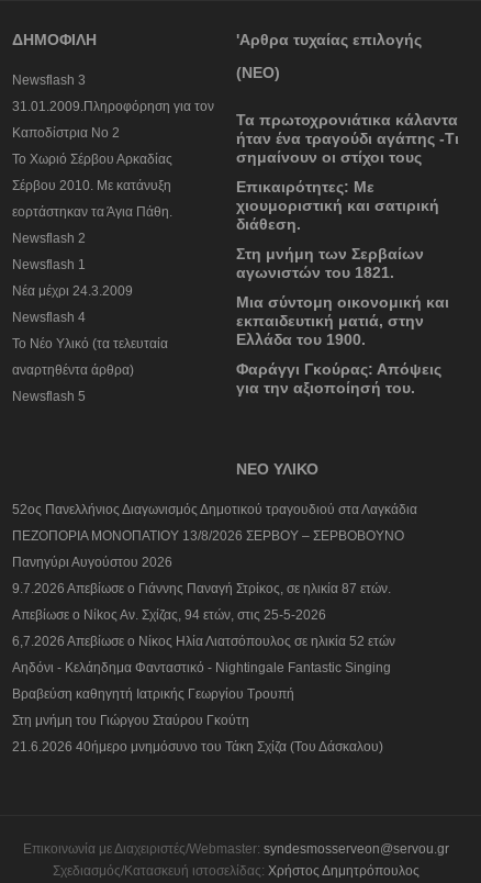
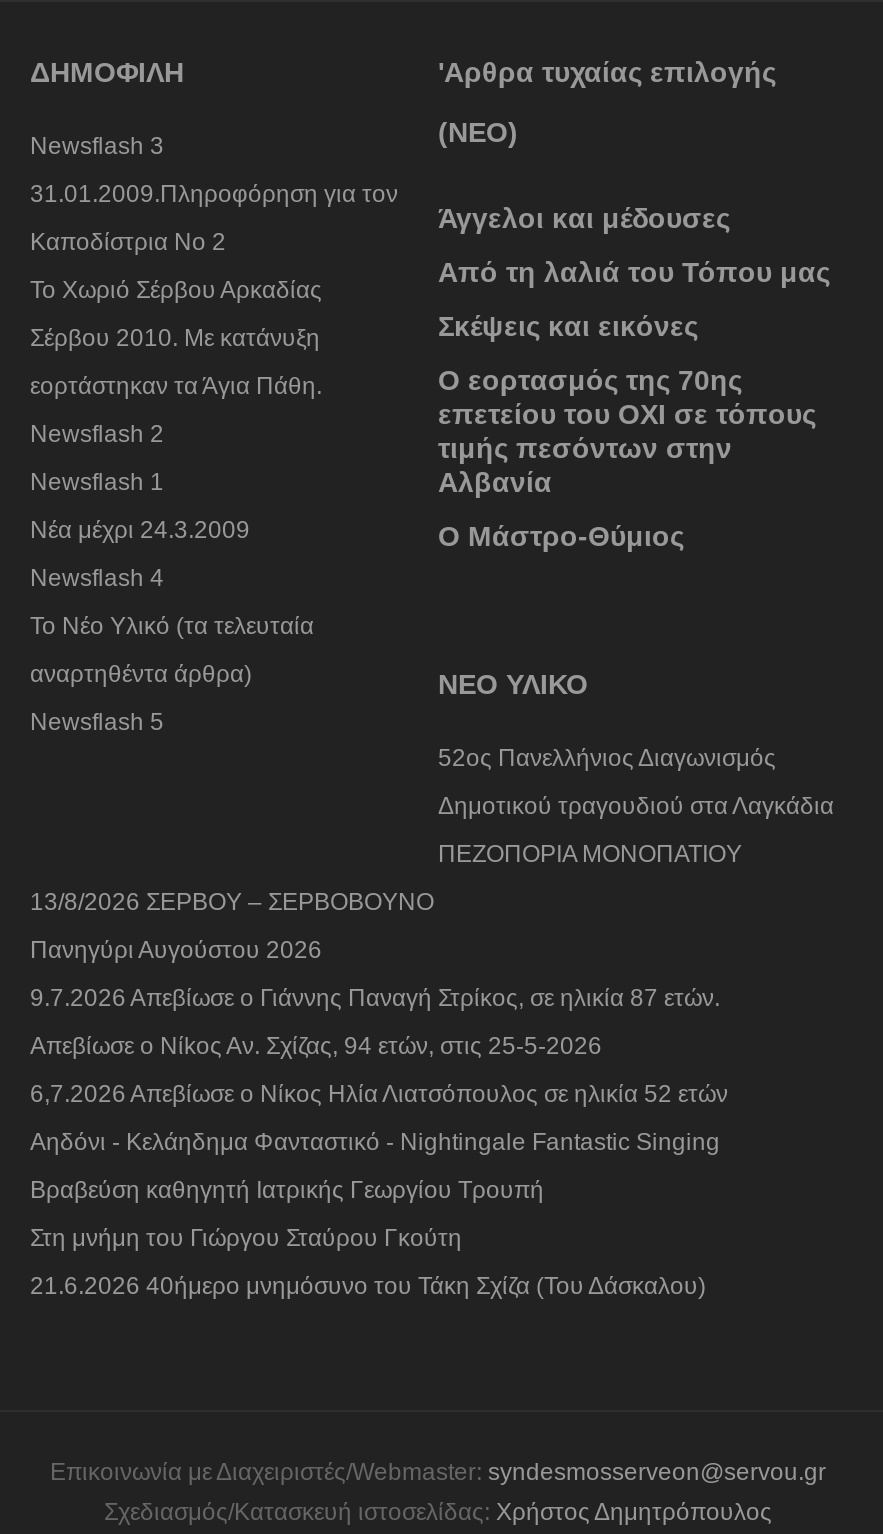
[236,111,459,166] Τα πρωτοχρονιάτικα κάλαντα | ήταν ένα τραγούδι αγάπης -Τι | σημαίνουν οι στίχοι τους -> [438,203,730,235] Άγγελοι και μέδουσες
[236,178,439,233] Επικαιρότητες: Με | χιουμοριστική και σατιρική | διάθεση. -> [438,257,830,289] Από τη λαλιά του Τόπου μας
[236,245,424,281] Στη μνήμη των Σερβαίων | αγωνιστών του 1821. -> [438,311,698,343] Σκέψεις και εικόνες
[236,294,449,348] Μια σύντομη οικονομική και | εκπαιδευτική ματιά, στην | Ελλάδα του 1900. -> [438,365,816,499] Ο εορτασμός της 70ης | επετείου του ΟΧΙ σε τόπους | τιμής πεσόντων στην | Αλβανία
[236,361,441,397] Φαράγγι Γκούρας: Απόψεις | για την αξιοποίησή του. -> [438,521,684,553] Ο Μάστρο-Θύμιος
moved [236,460,318,478] -> [438,669,588,701]: ΝΕΟ ΥΛΙΚΟ

